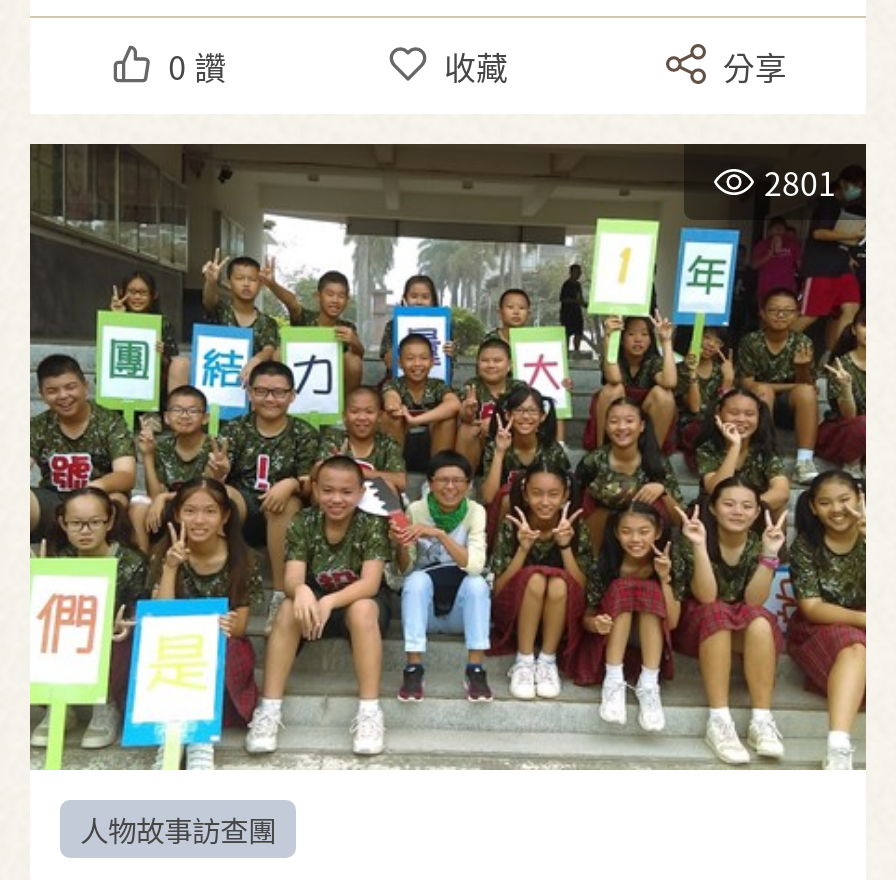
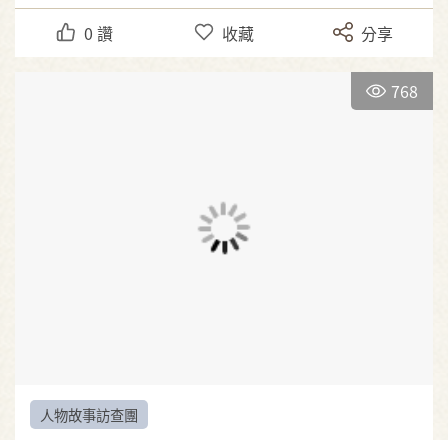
[28,142,868,772] [image] -> none
[764,157,836,205] 2801 -> [391,79,418,103] 768

